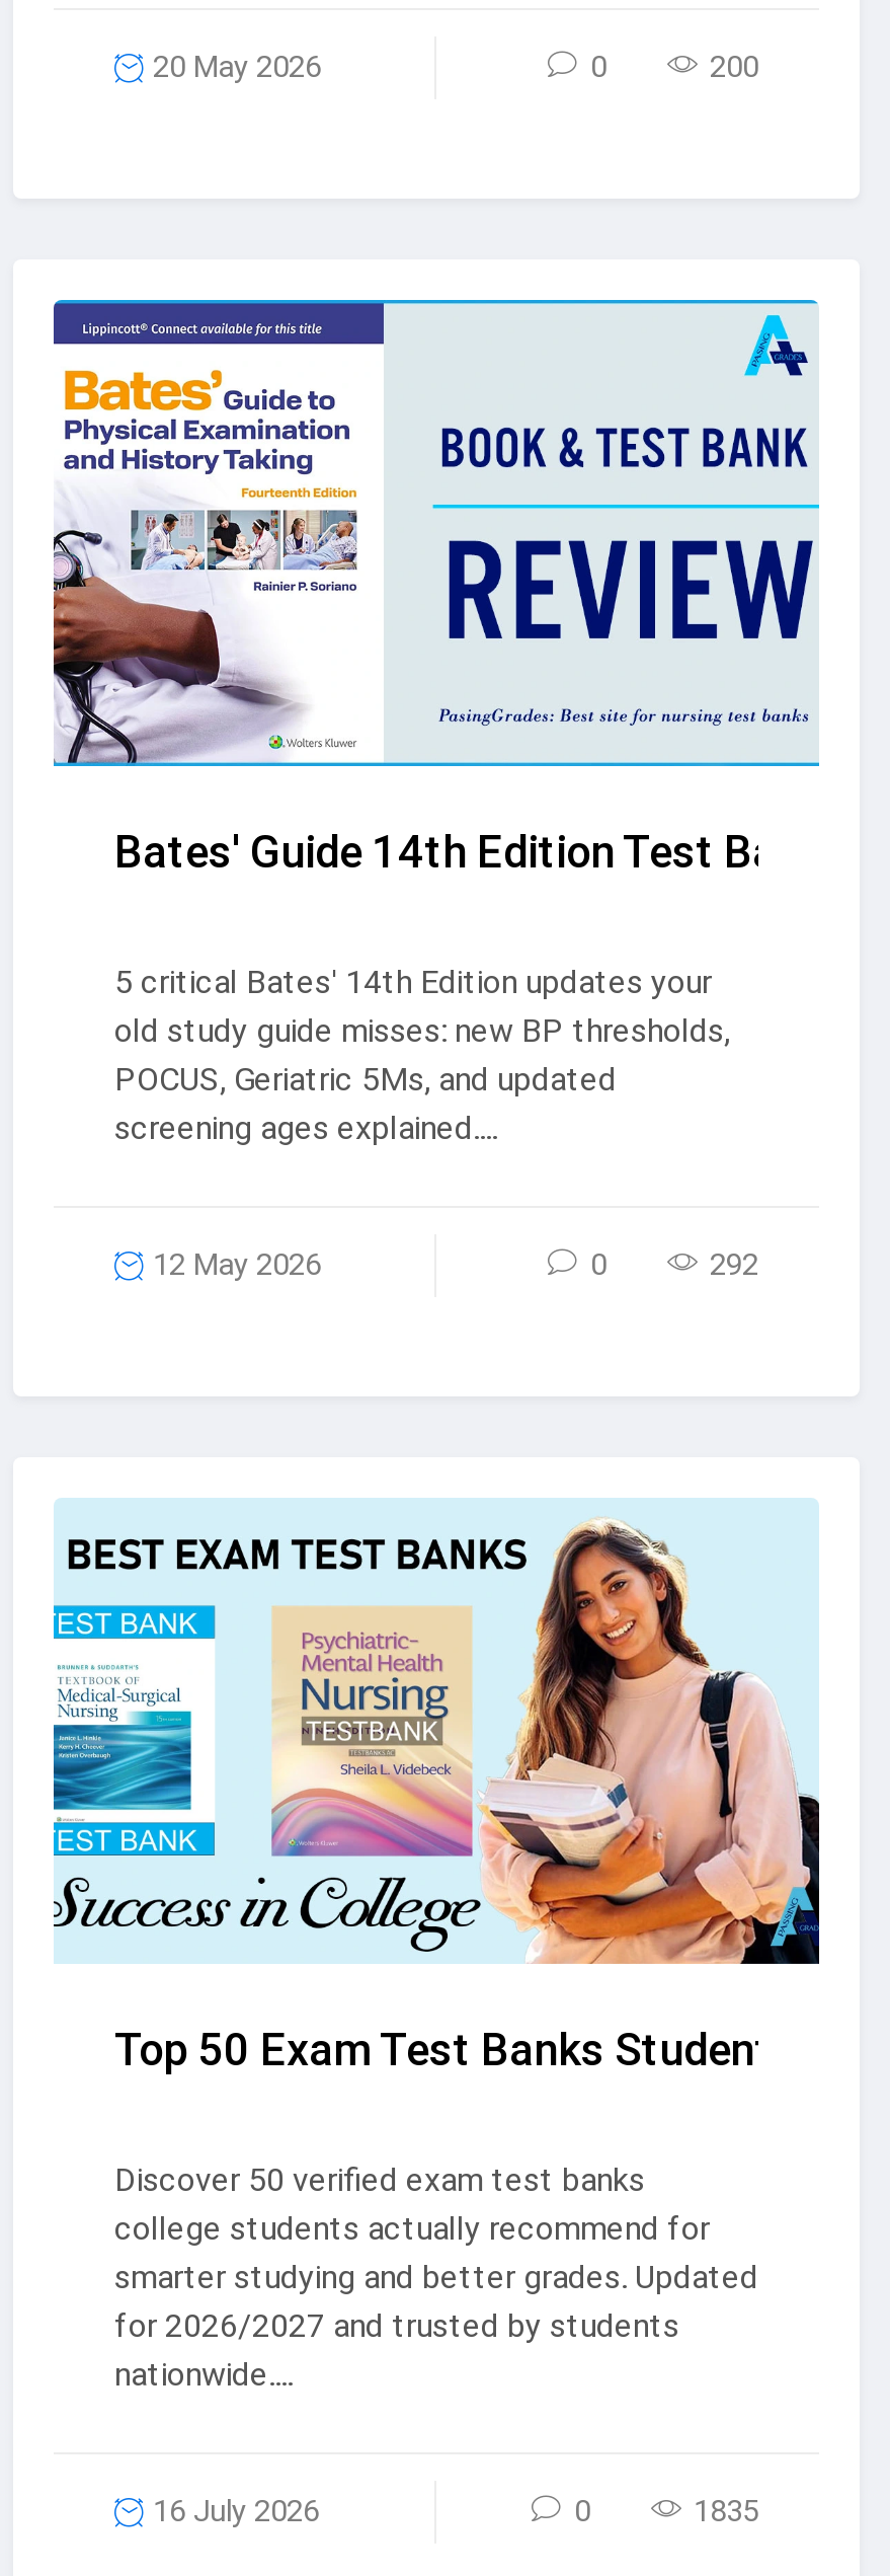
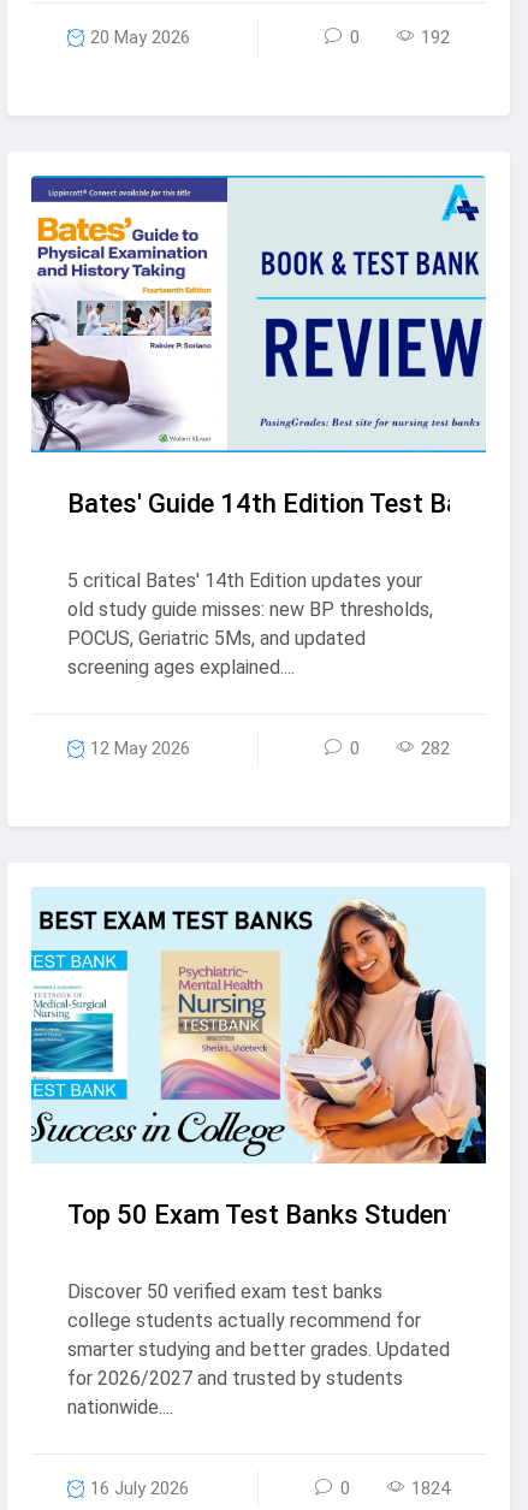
[710,49,758,85] 200 -> [421,26,450,48] 192
[710,1246,758,1283] 292 -> [421,738,450,759] 282
[694,2493,758,2529] 1835 -> [411,1478,450,1499] 1824

